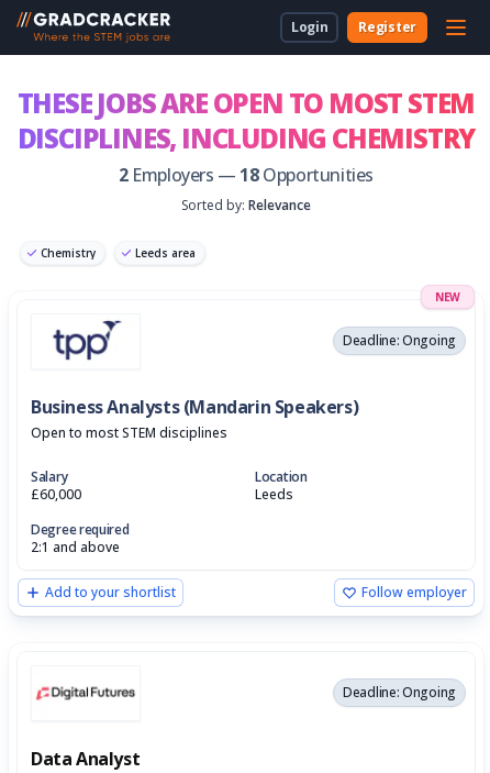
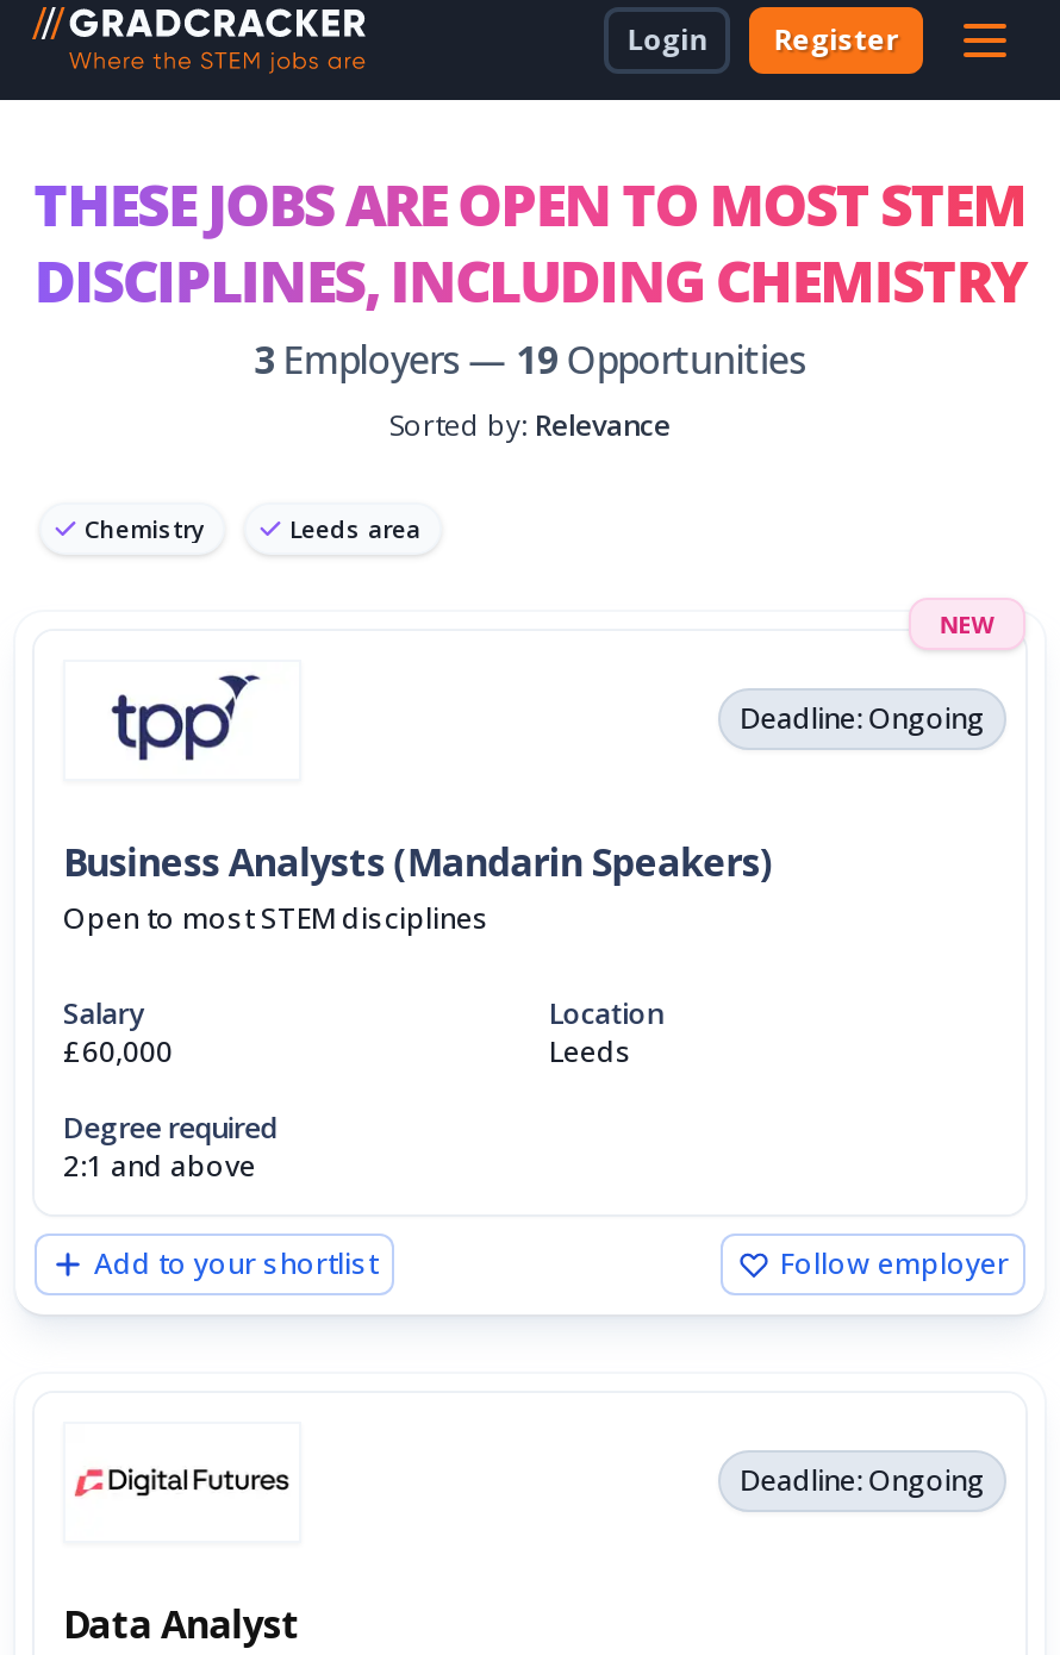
[119,163,374,187] 2 Employers — 18 Opportunities -> [254,333,806,386] 3 Employers — 19 Opportunities

